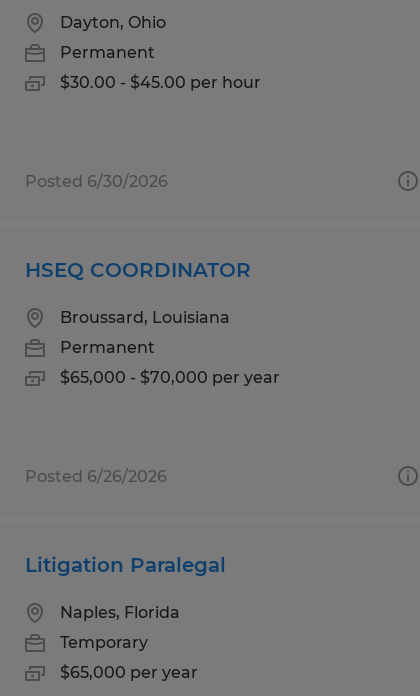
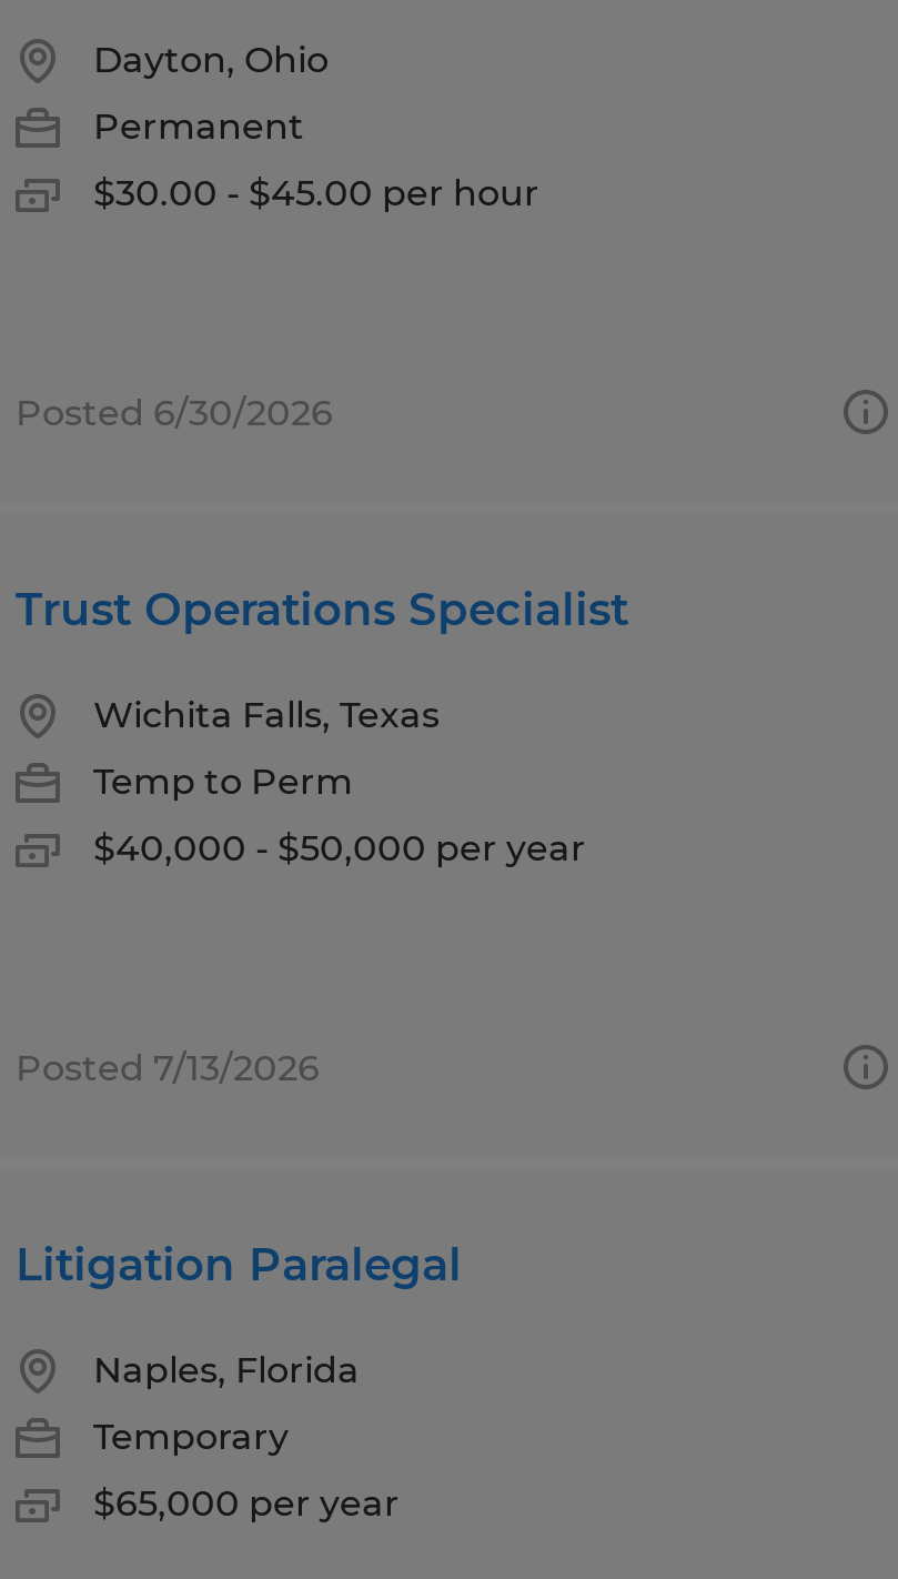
[25,258,251,282] HSEQ COORDINATOR -> [16,583,628,636] Trust Operations Specialist
[60,308,230,327] Broussard, Louisiana -> [93,694,440,736] Wichita Falls, Texas
[60,338,155,357] Permanent -> [93,761,353,803] Temp to Perm
[60,368,280,387] $65,000 - $70,000 per year -> [93,827,586,869] $40,000 - $50,000 per year
[25,467,167,486] Posted 6/26/2026 -> [16,1047,320,1089] Posted 7/13/2026

